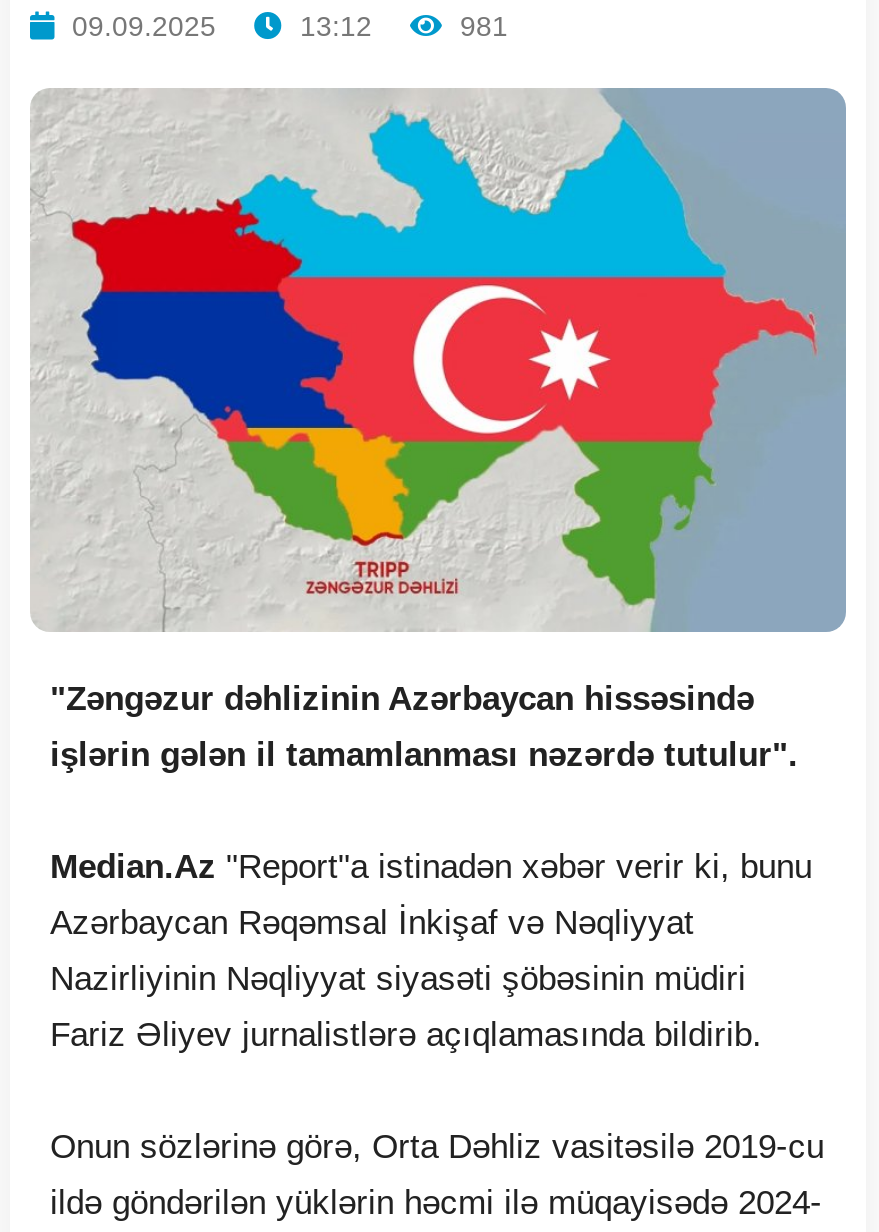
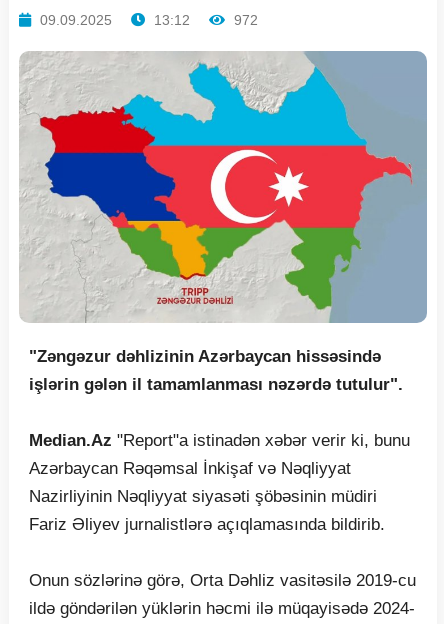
[452,10,508,42] 981 -> [230,12,258,28] 972

